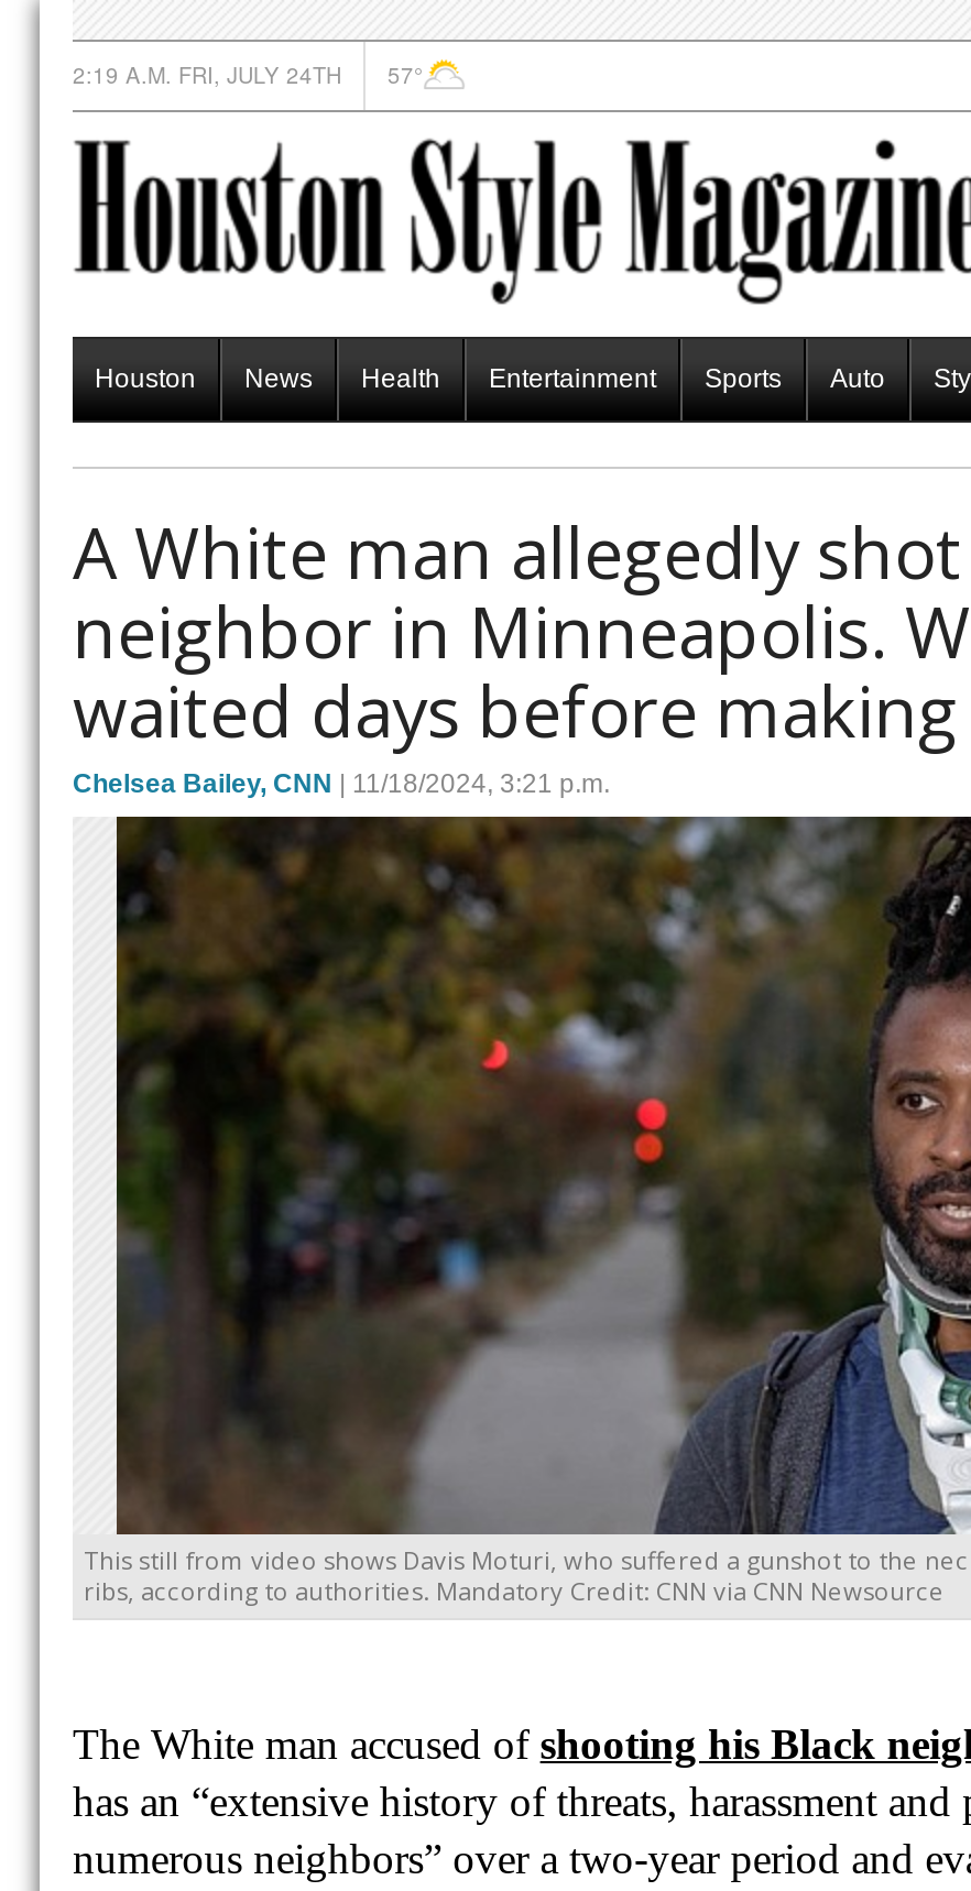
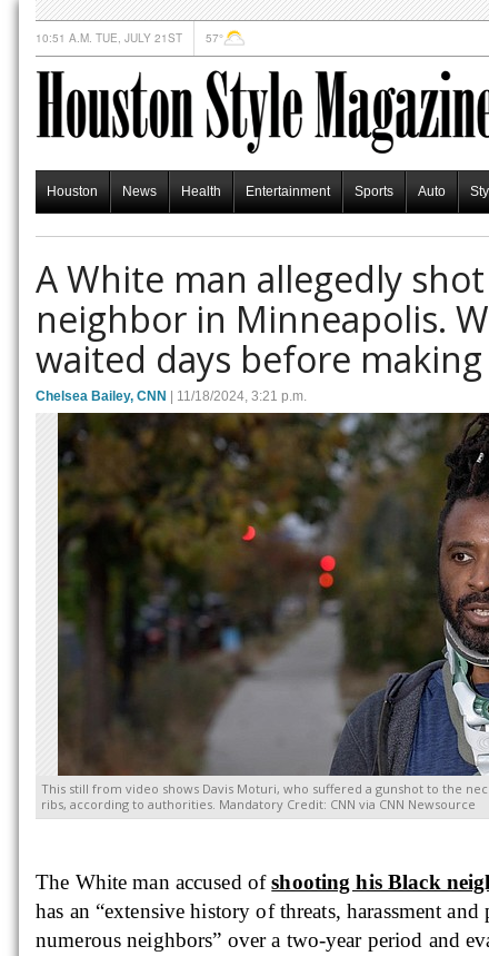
[73,59,423,90] 2:19 A.M. FRI, JULY 24TH 57° -> [36,30,223,46] 10:51 A.M. TUE, JULY 21ST 57°

